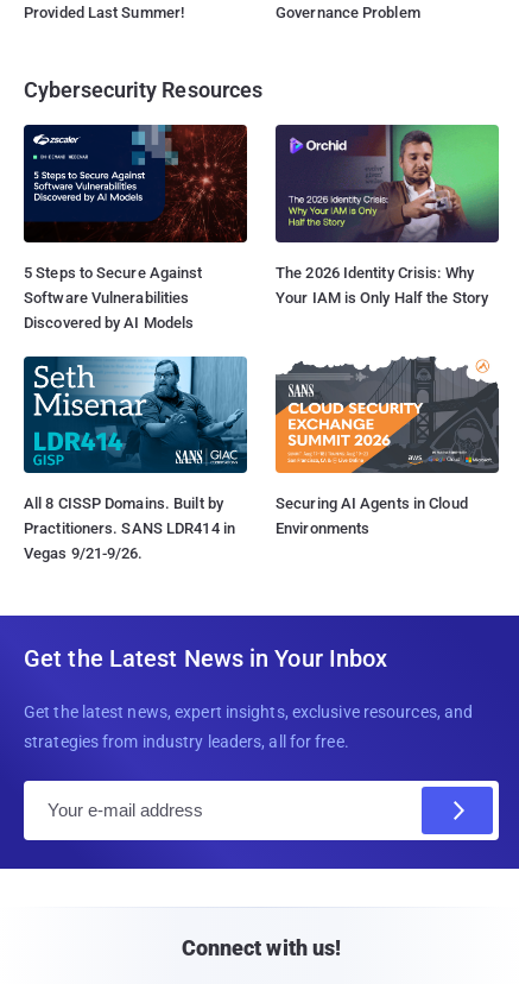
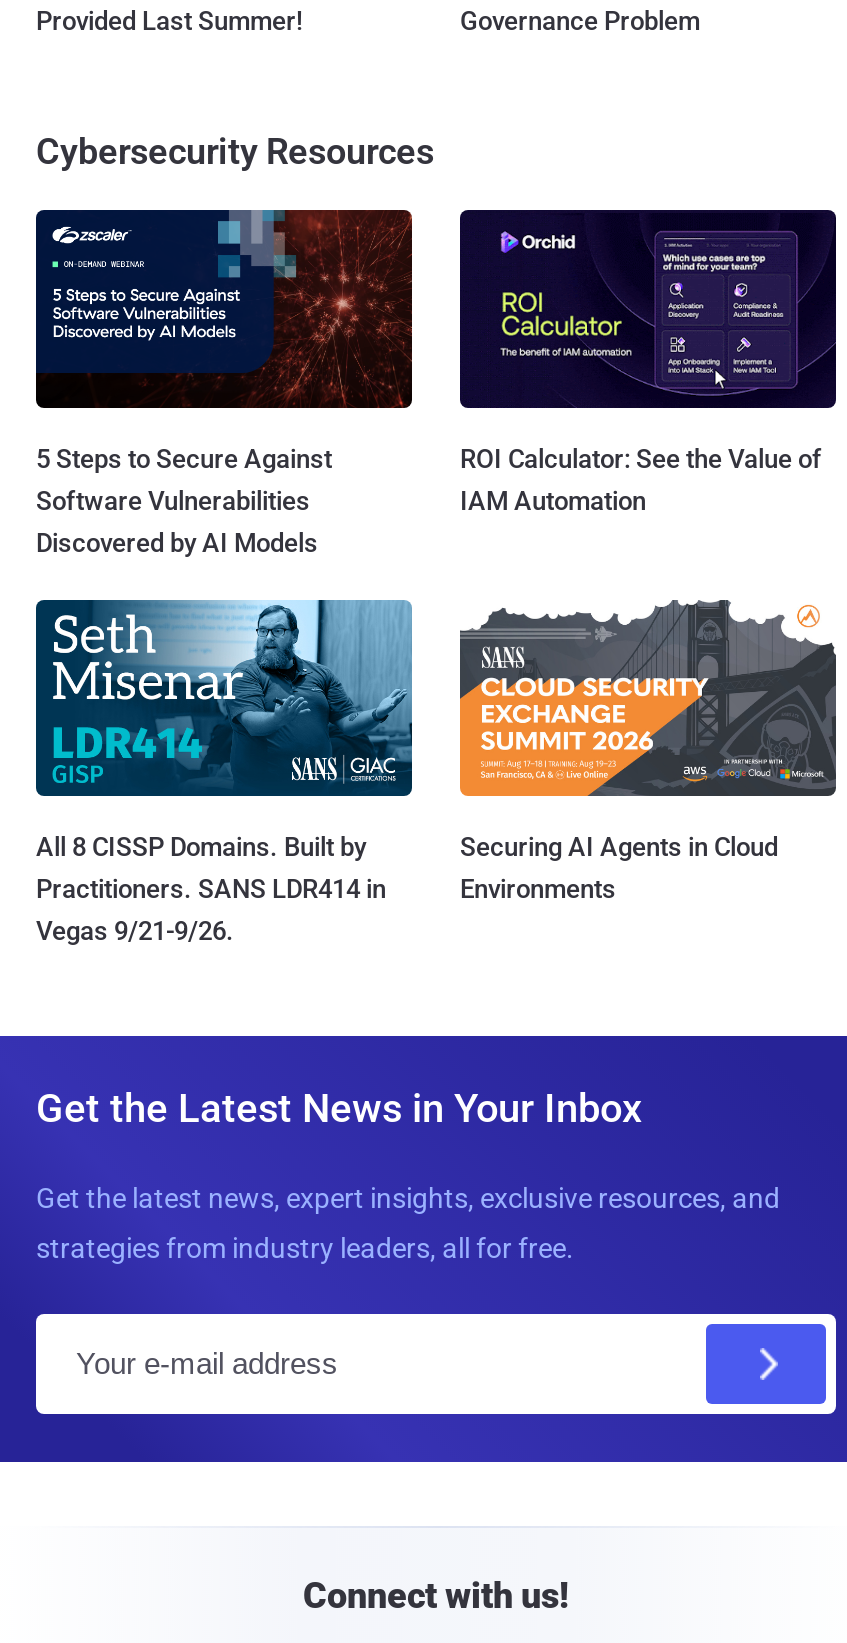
[276,124,500,306] [image] | The 2026 Identity Crisis: Why | Your IAM is Only Half the Story -> [460,208,838,515] [image] | ROI Calculator: See the Value of | IAM Automation

